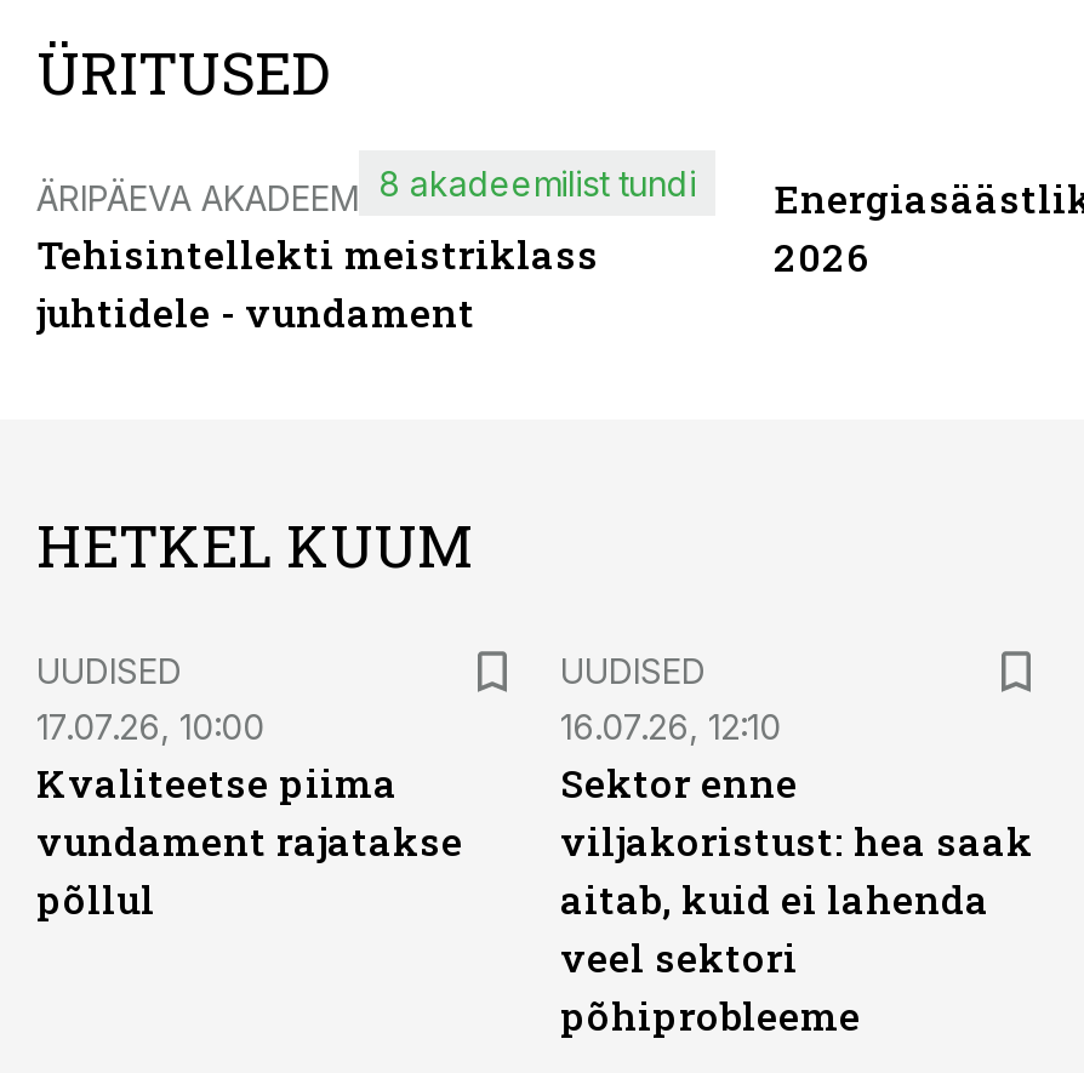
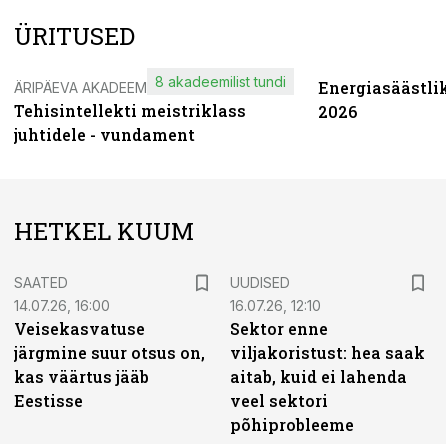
[36,650,463,924] UUDISED | 17.07.26, 10:00 | Kvaliteetse piima | vundament rajatakse | põllul -> [14,274,205,411] SAATED | 14.07.26, 16:00 | Veisekasvatuse | järgmine suur otsus on, | kas väärtus jääb | Eestisse

